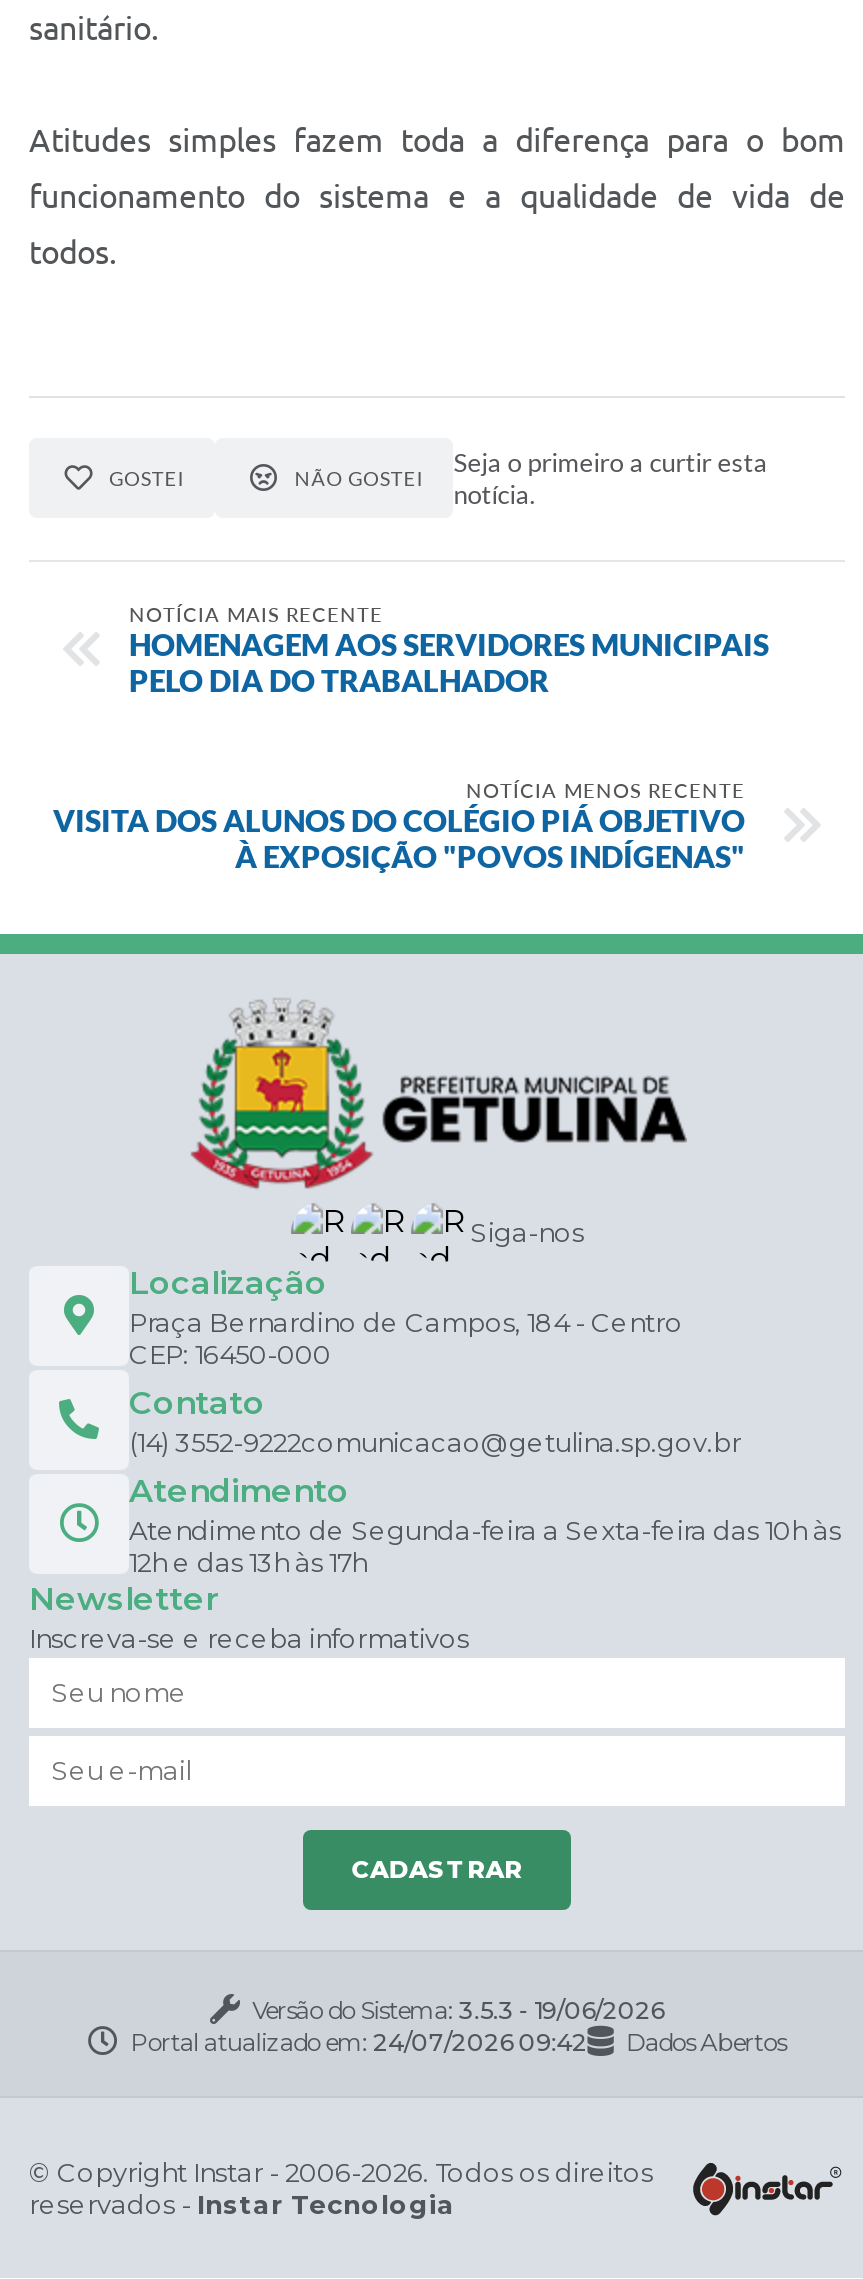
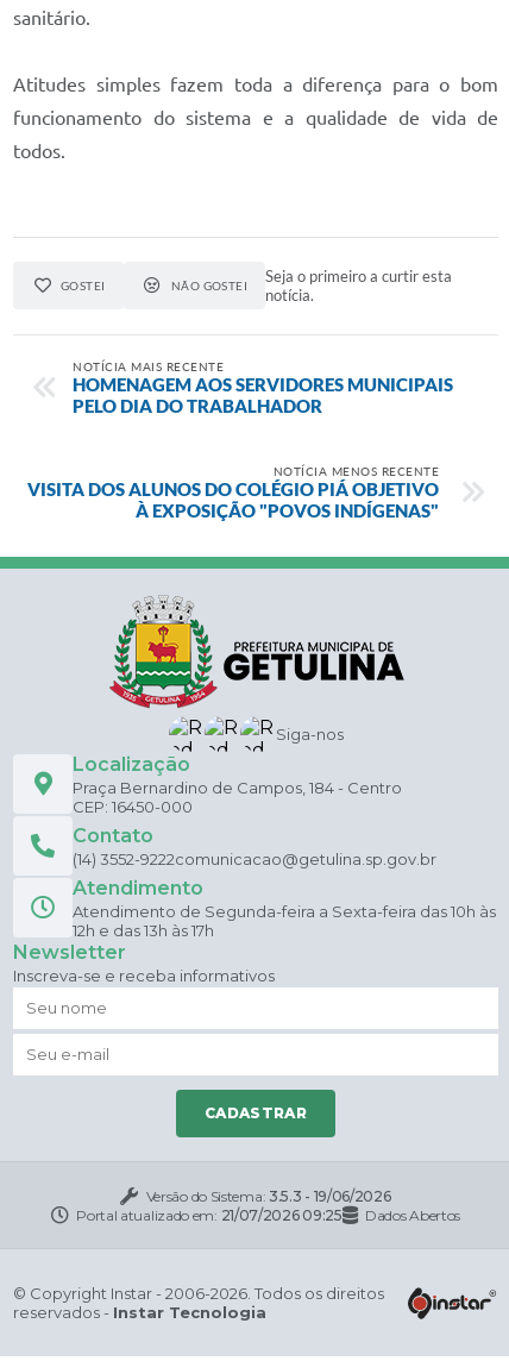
[130,2026,587,2056] Portal atualizado em: 24/07/2026 09:42 -> [76,1207,342,1224] Portal atualizado em: 21/07/2026 09:25

